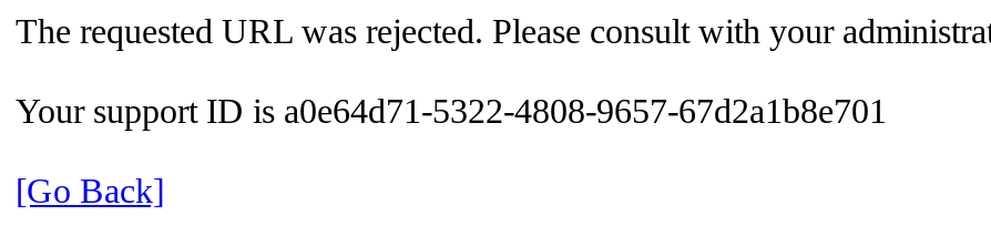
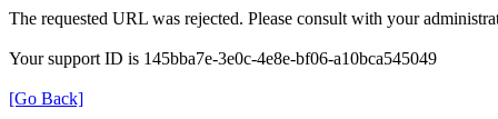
[16,92,887,130] Your support ID is a0e64d71-5322-4808-9657-67d2a1b8e701 -> [9,49,437,68] Your support ID is 145bba7e-3e0c-4e8e-bf06-a10bca545049

